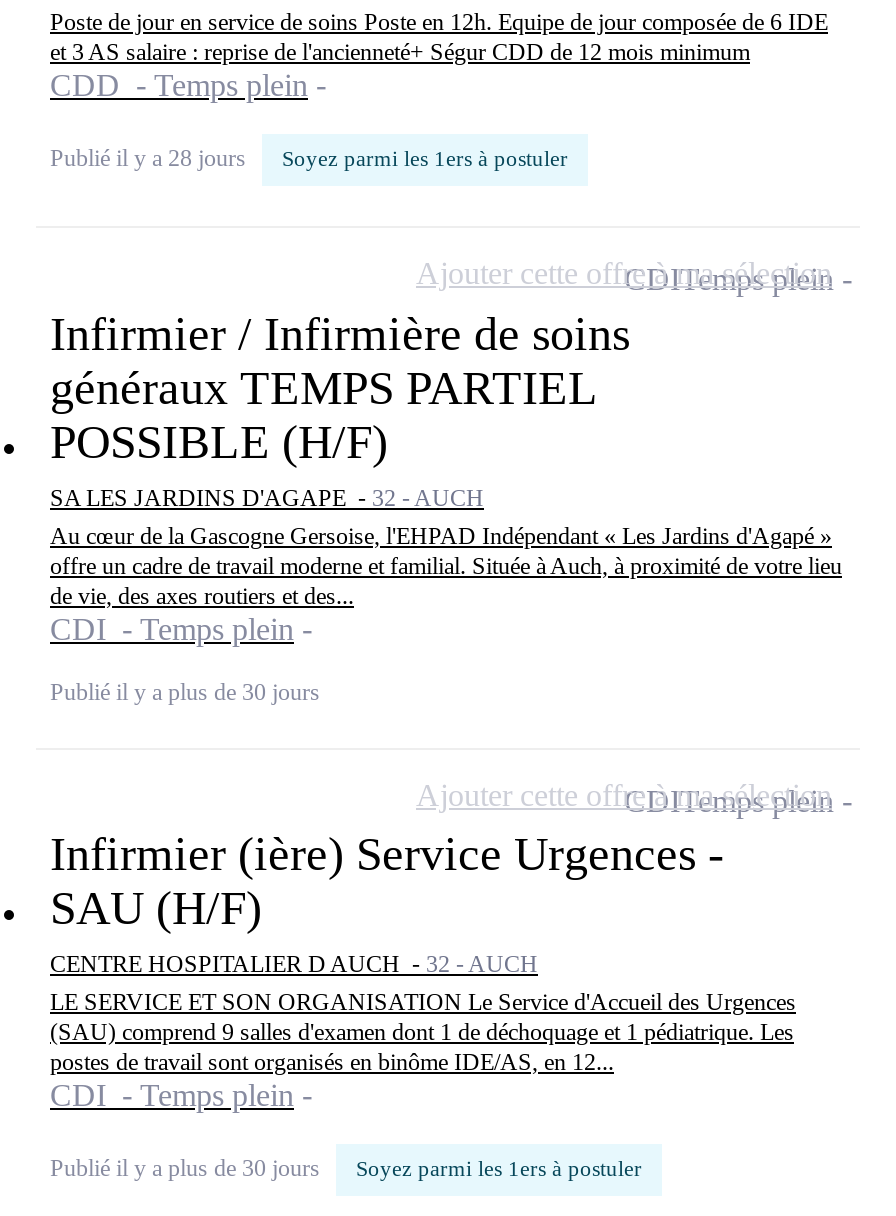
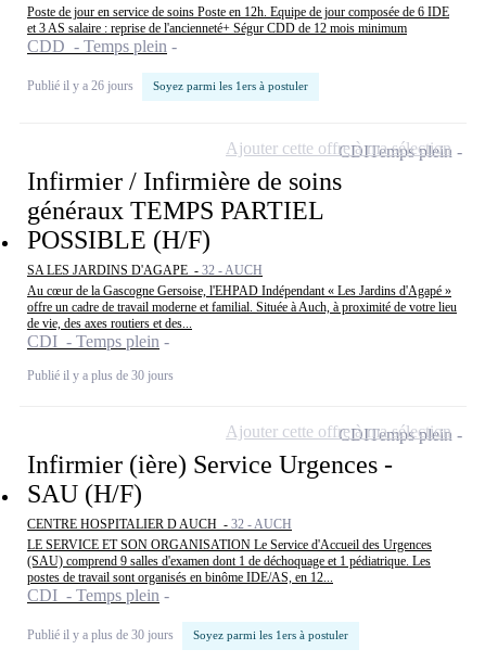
[50,143,252,171] Publié il y a 28 jours -> [27,77,137,93] Publié il y a 26 jours

